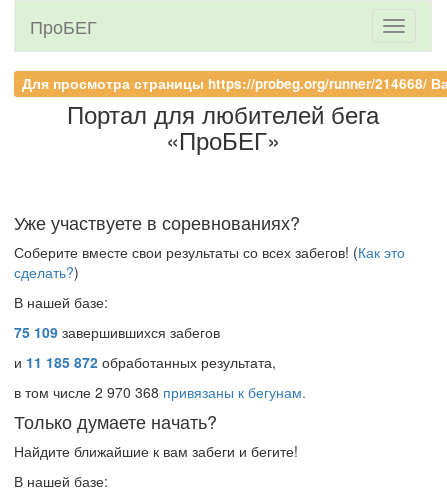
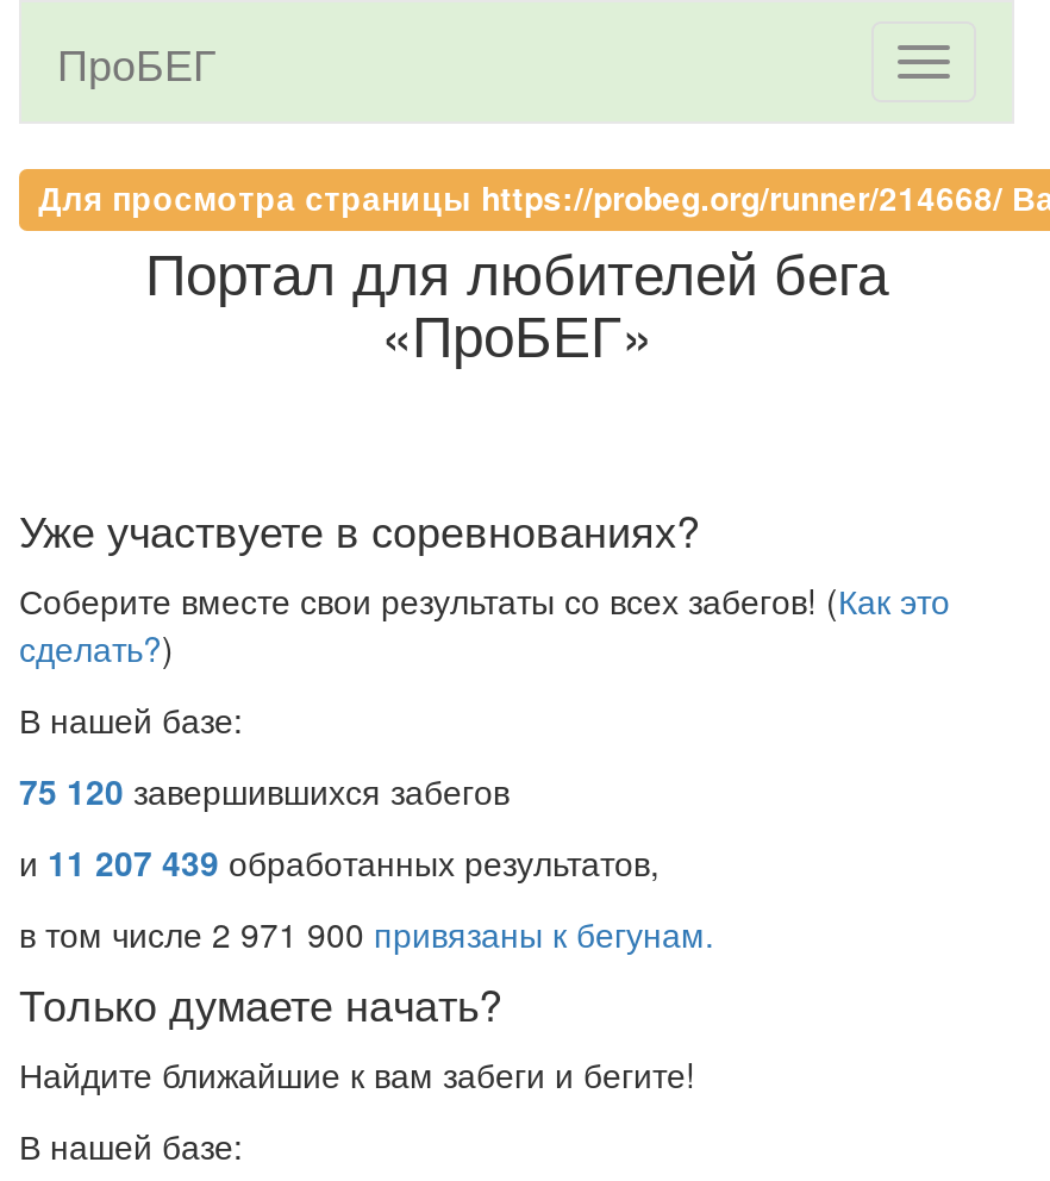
[14,322,220,342] 75 109 завершившихся забегов -> [19,767,510,814] 75 120 завершившихся забегов
[14,352,276,372] и 11 185 872 обработанных результата, -> [19,838,660,886] и 11 207 439 обработанных результатов,
[14,382,306,402] в том числе 2 970 368 привязаны к бегунам. -> [19,910,714,957] в том числе 2 971 900 привязаны к бегунам.

